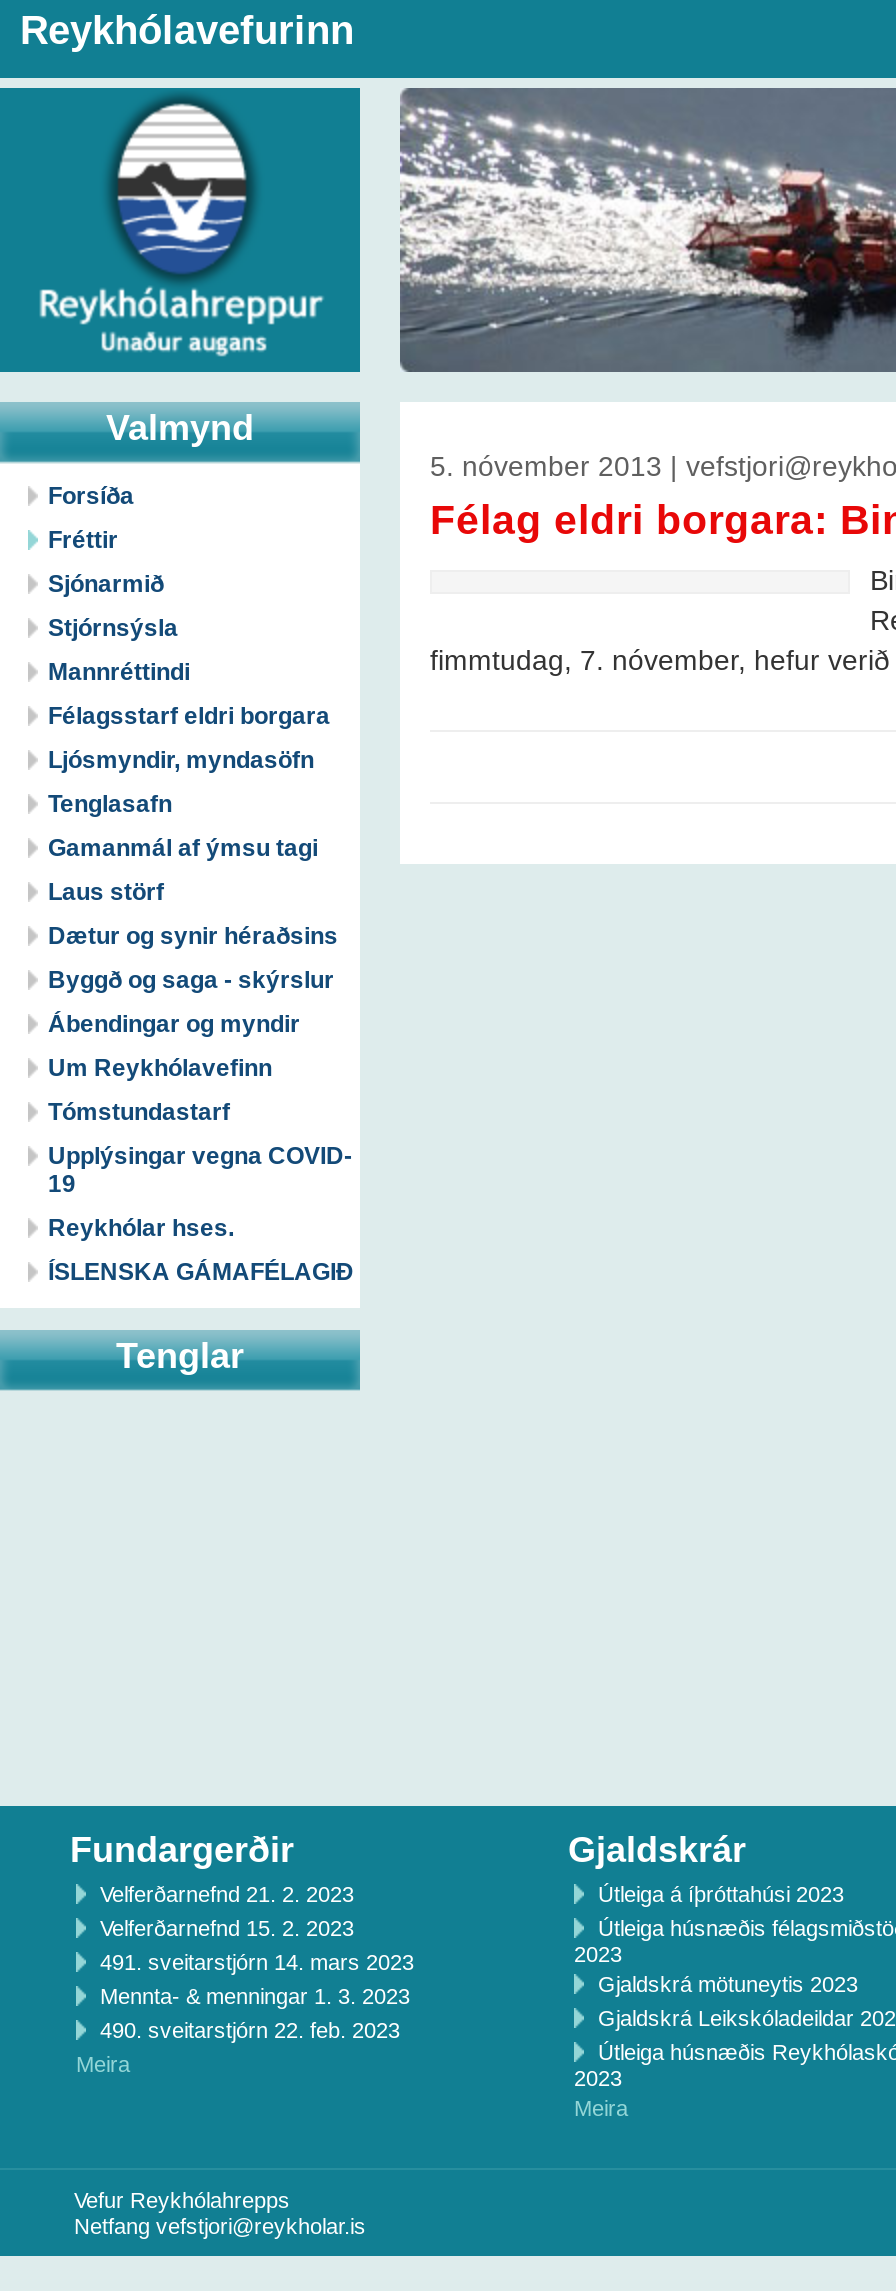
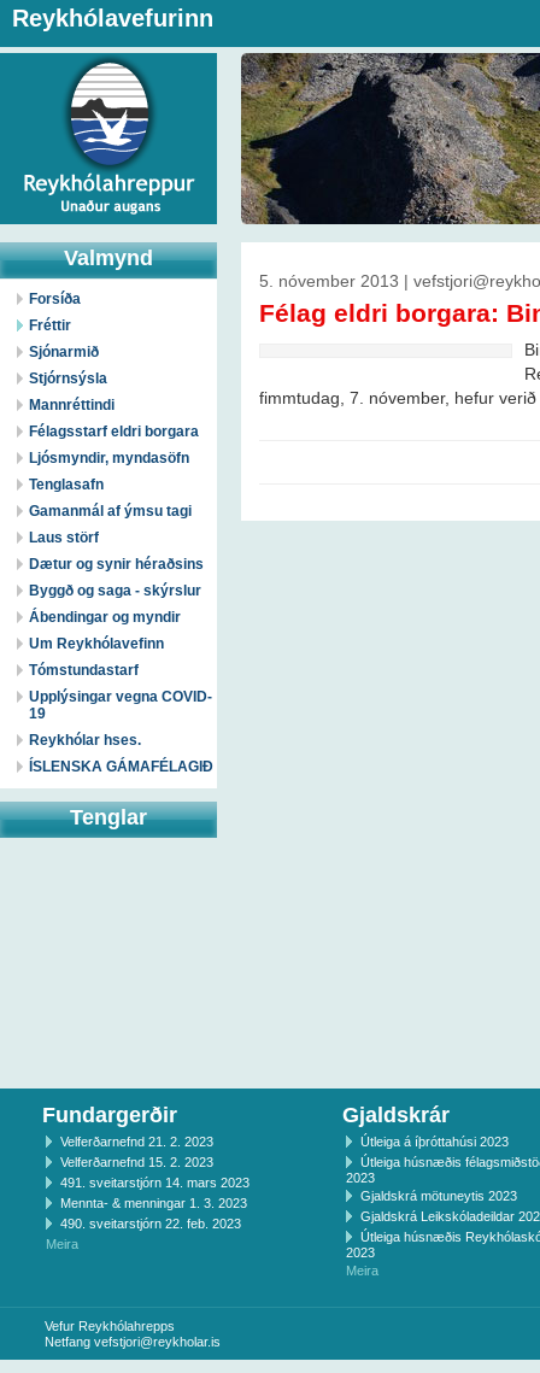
[400,88,890,372] [image] -> [240,52,536,225] [image]

